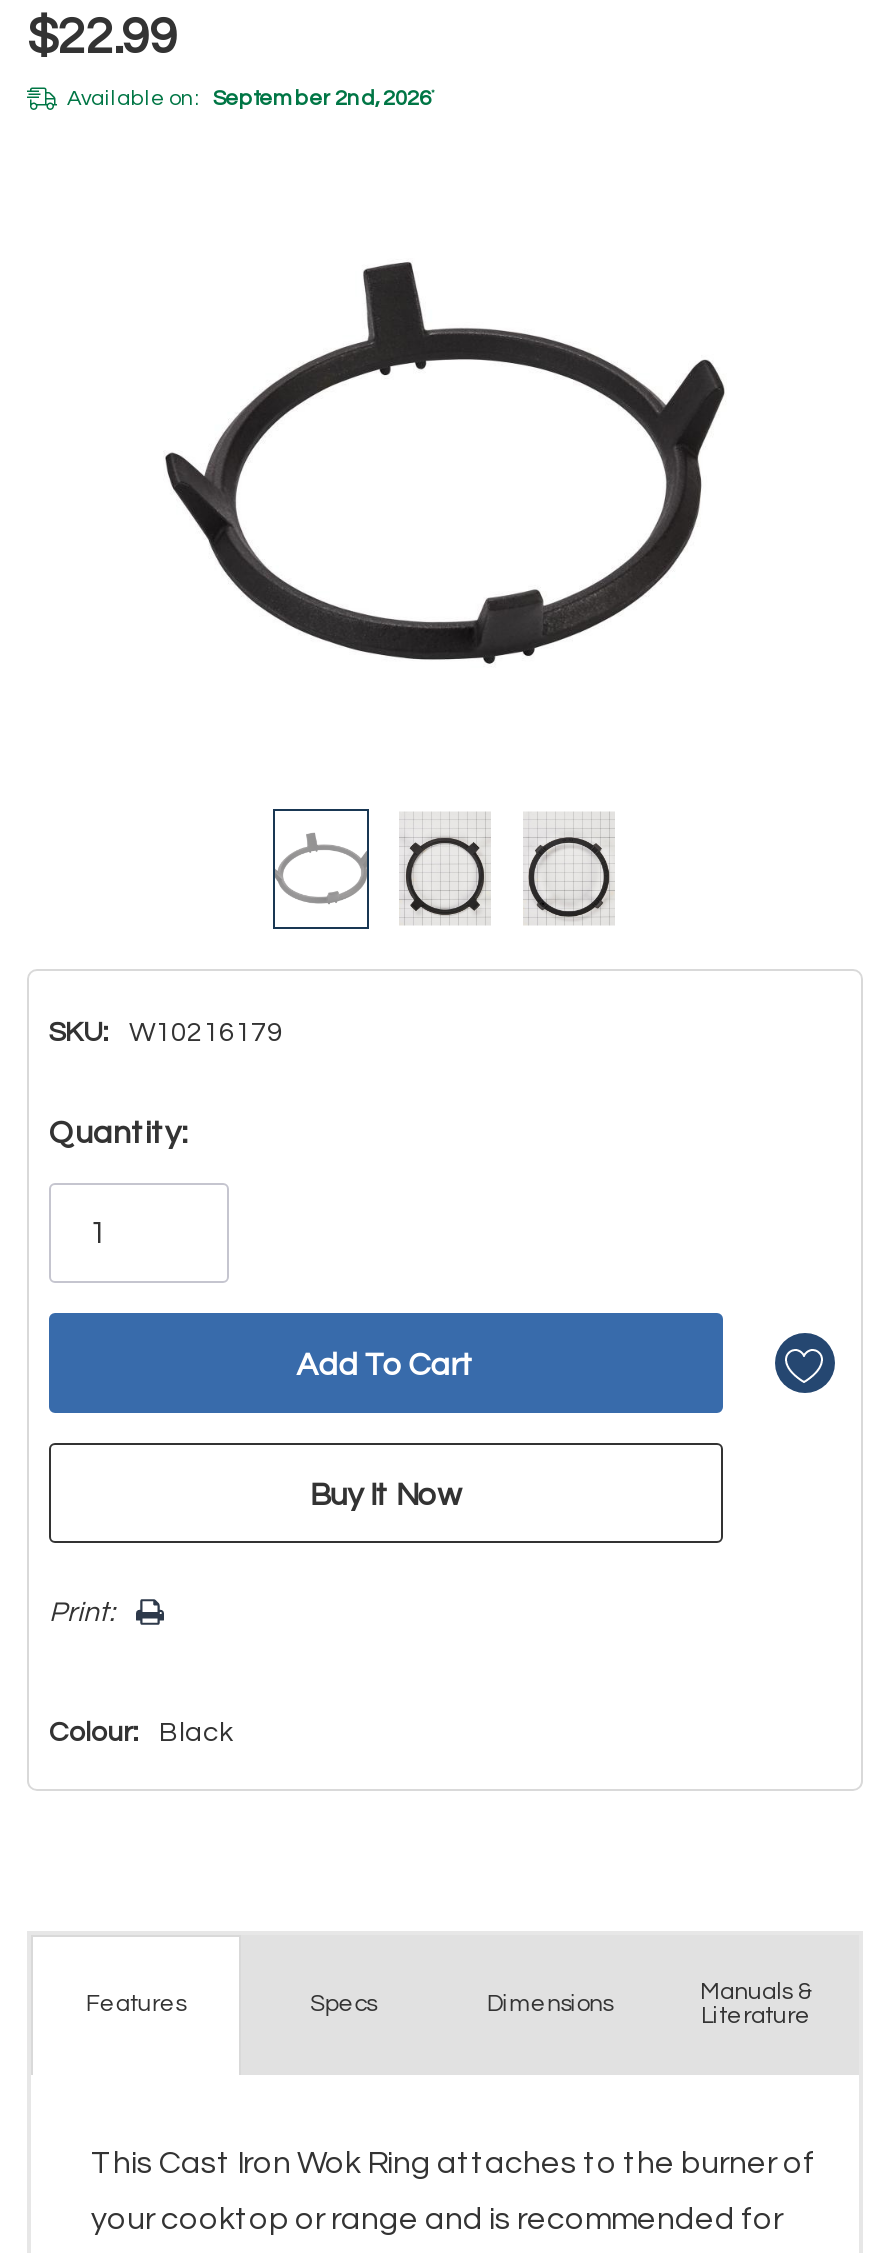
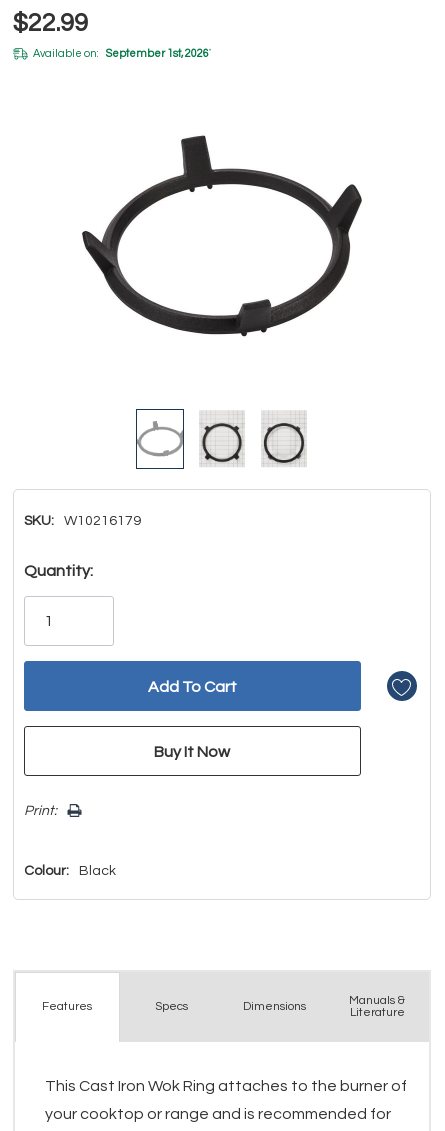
[67,87,431,109] Available on: September 2nd, 2026 -> [33,48,209,59] Available on: September 1st, 2026

